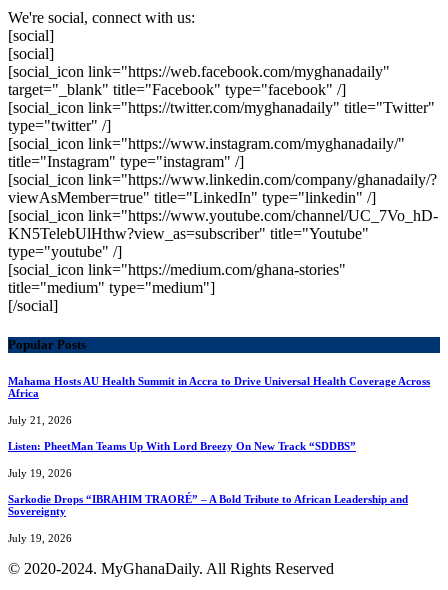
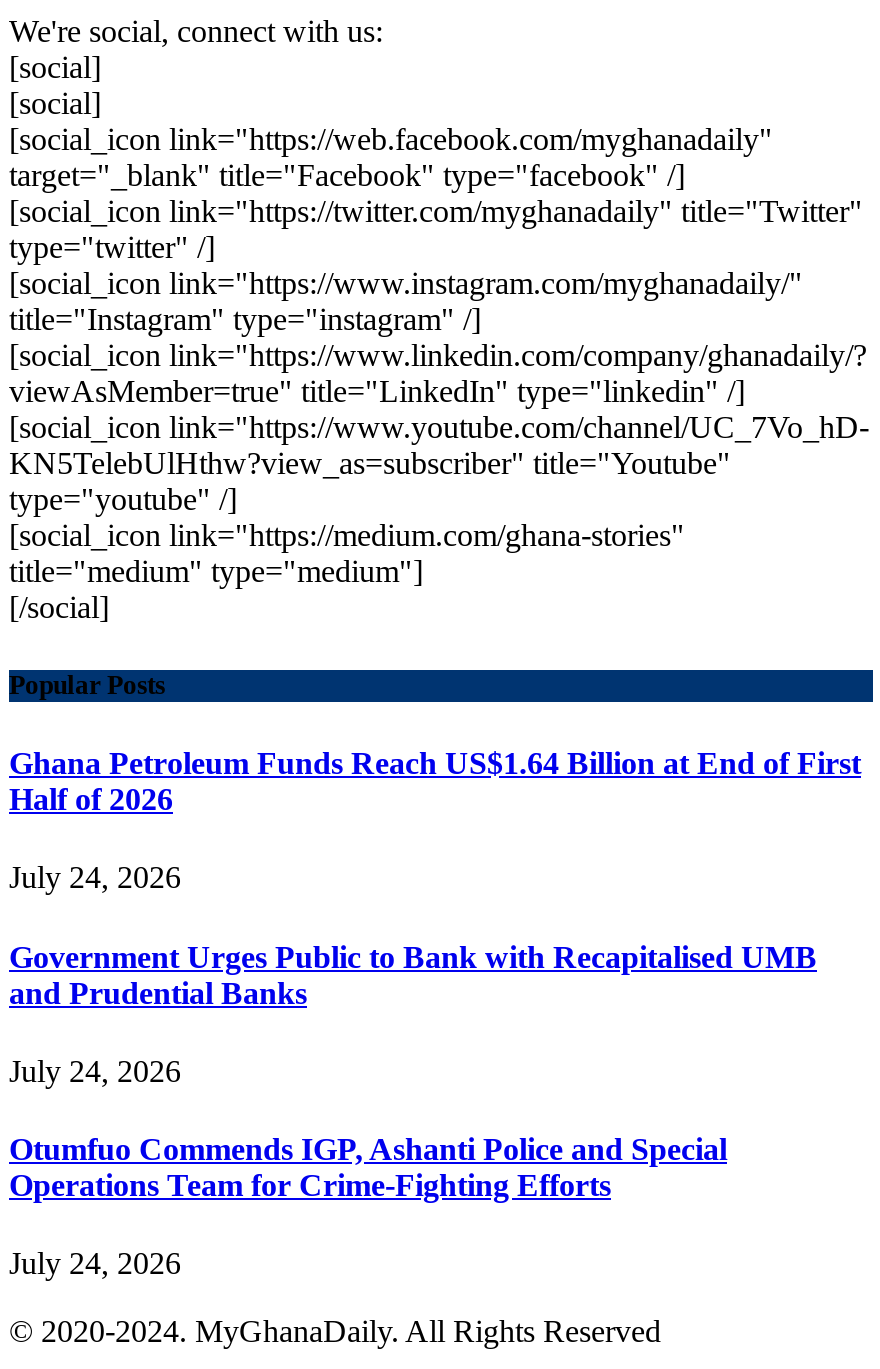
[8,375,430,399] Mahama Hosts AU Health Summit in Accra to Drive Universal Health Coverage Across | Africa -> [9,746,861,816] Ghana Petroleum Funds Reach US$1.64 Billion at End of First | Half of 2026
[8,413,72,425] July 21, 2026 -> [9,860,181,894] July 24, 2026
[8,440,356,452] Listen: PheetMan Teams Up With Lord Breezy On New Track “SDDBS” -> [9,939,817,1009] Government Urges Public to Bank with Recapitalised UMB | and Prudential Banks
[8,467,72,479] July 19, 2026 -> [9,1053,181,1087] July 24, 2026
[8,493,408,517] Sarkodie Drops “IBRAHIM TRAORÉ” – A Bold Tribute to African Leadership and | Sovereignty -> [9,1132,727,1202] Otumfuo Commends IGP, Ashanti Police and Special | Operations Team for Crime-Fighting Efforts
[8,532,72,544] July 19, 2026 -> [9,1246,181,1280] July 24, 2026

